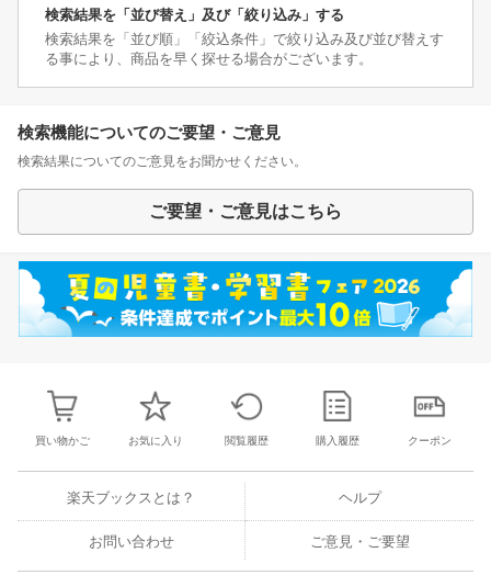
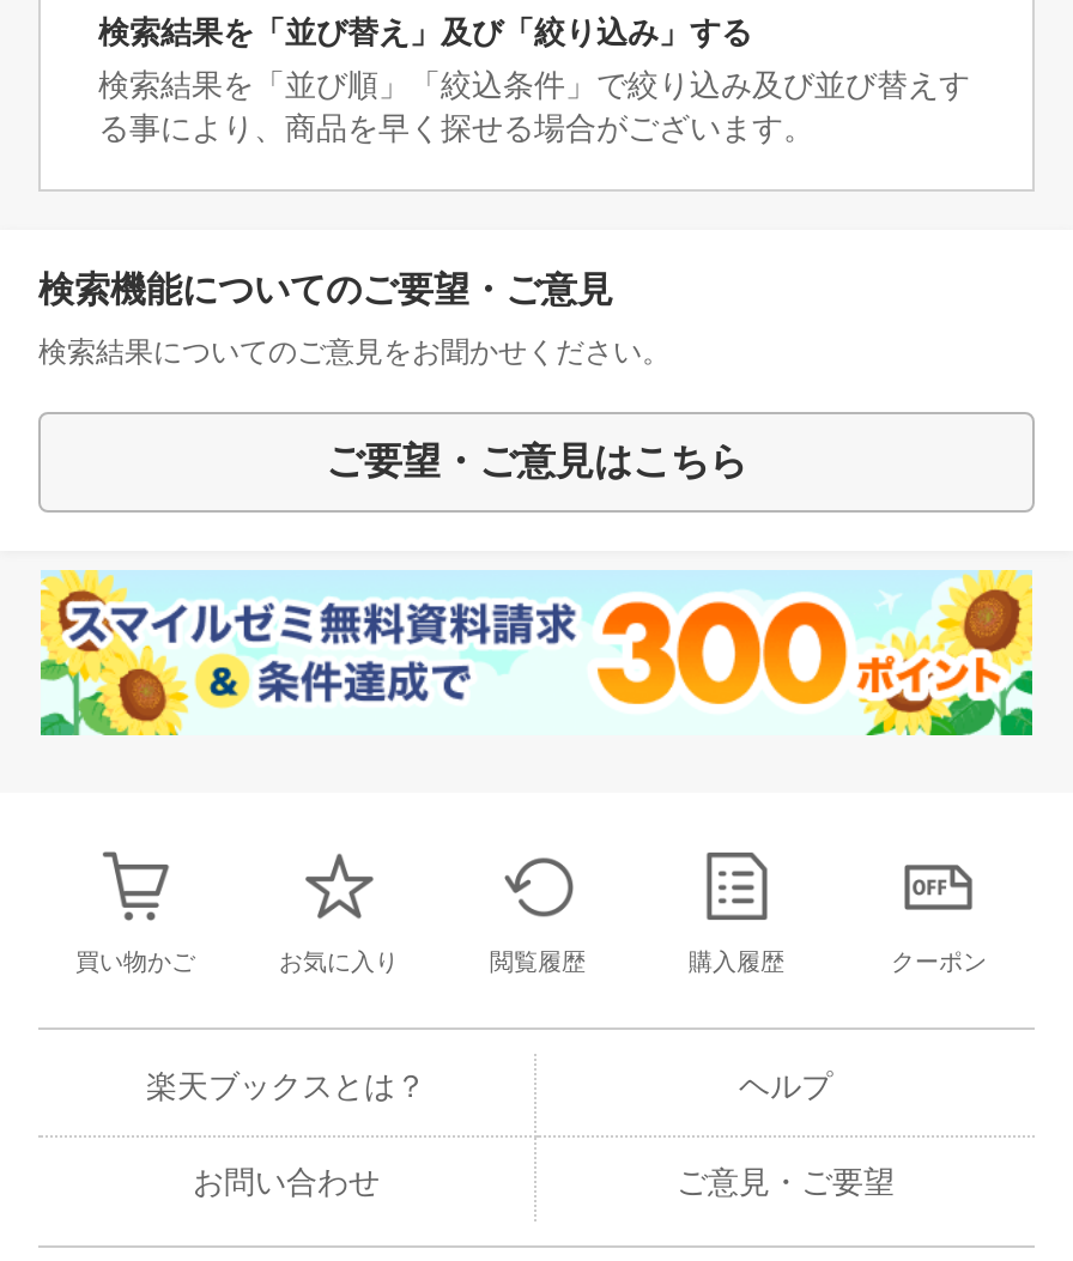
[18,260,473,338] [image] -> [38,568,1035,738] [image]

